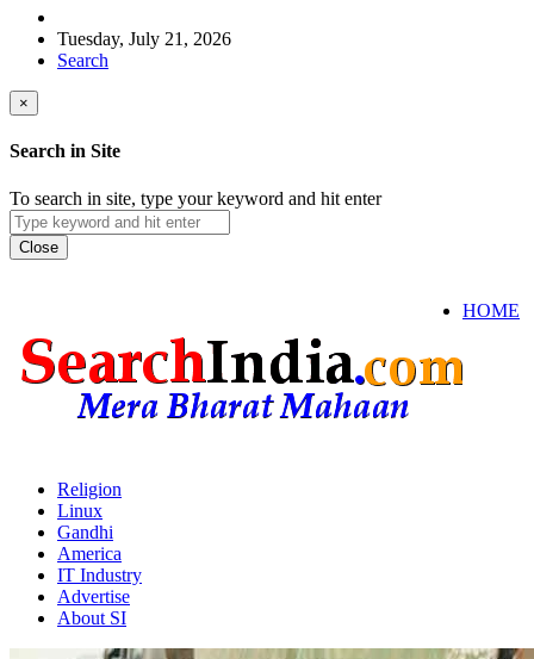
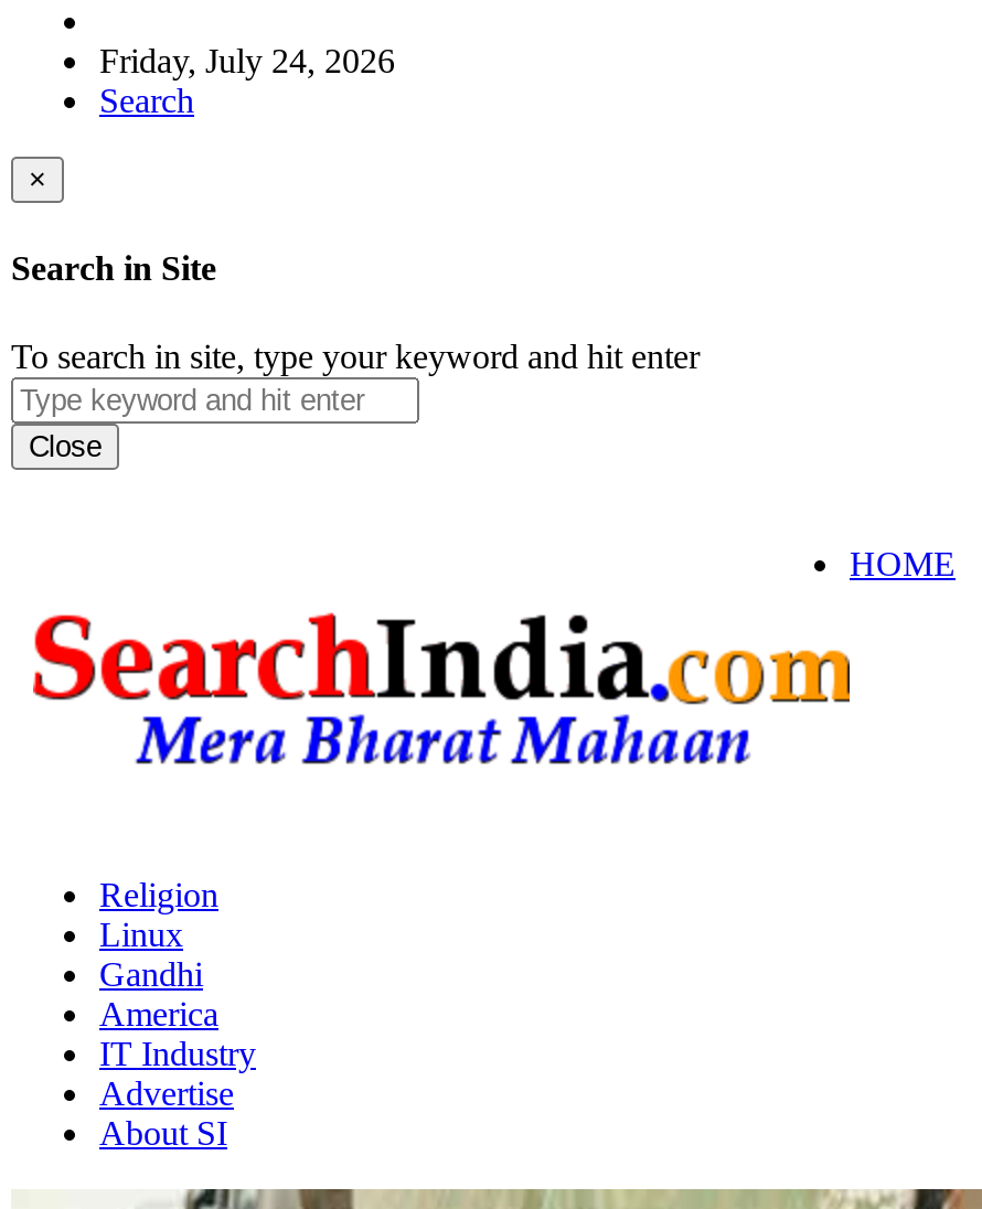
[57,29,231,49] Tuesday, July 21, 2026 -> [99,42,395,79] Friday, July 24, 2026

